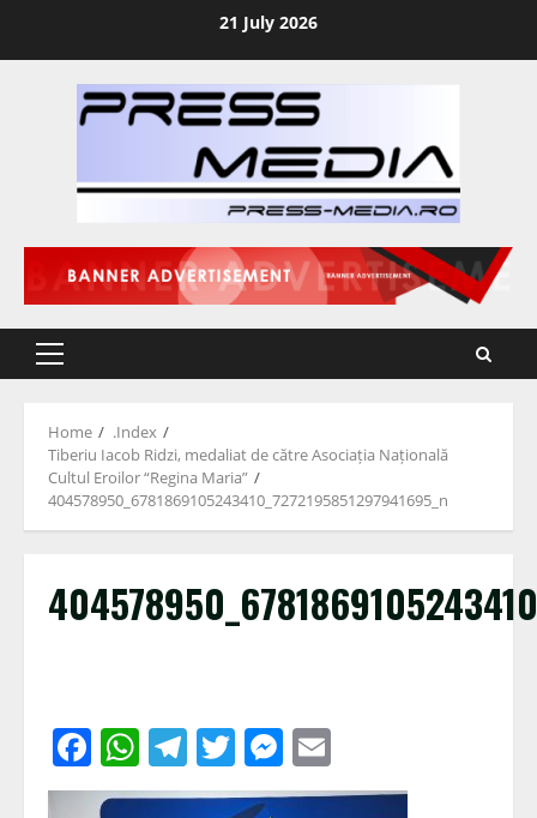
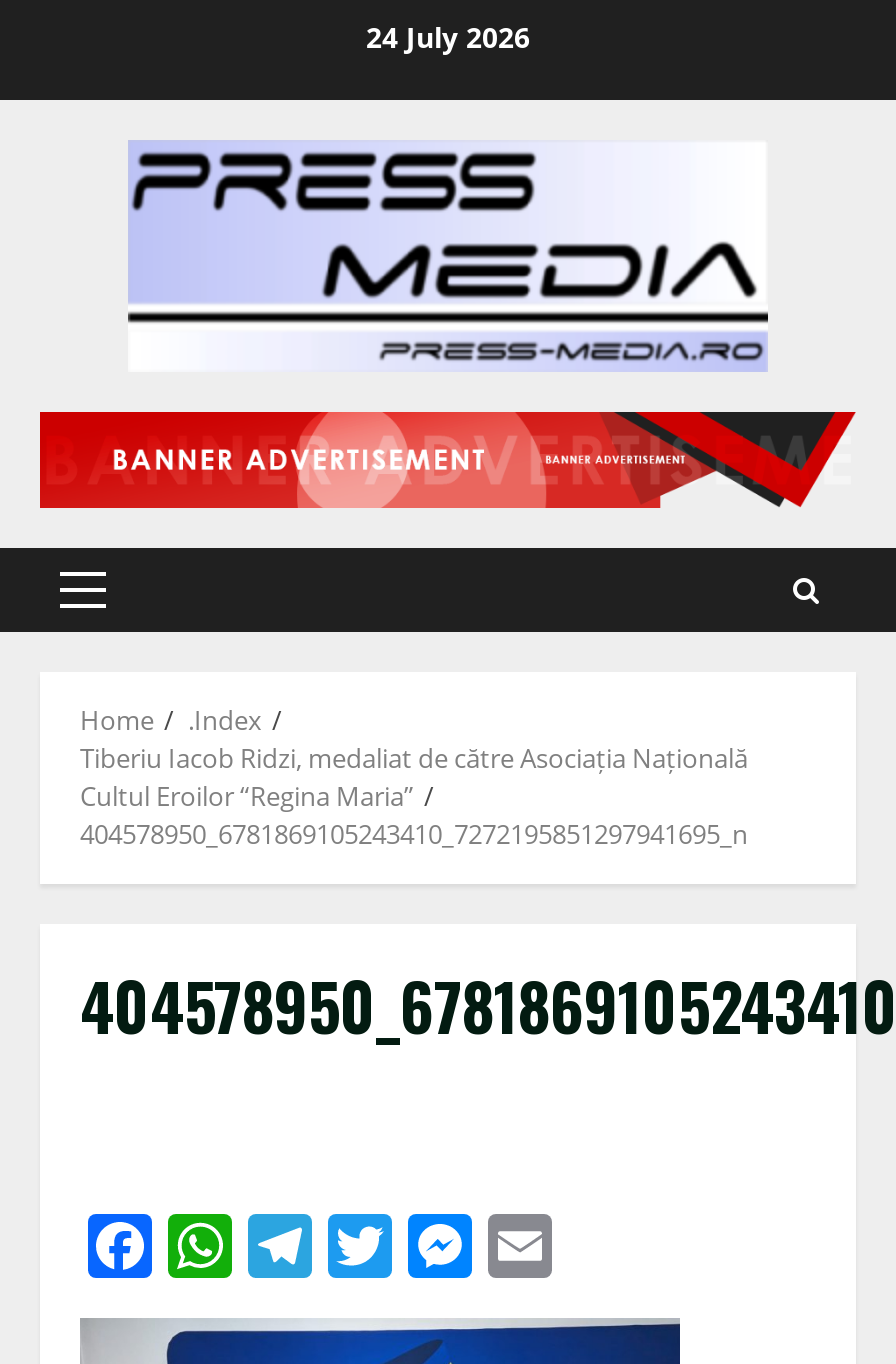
[219,10,318,33] 21 July 2026 -> [366,17,530,55] 24 July 2026

